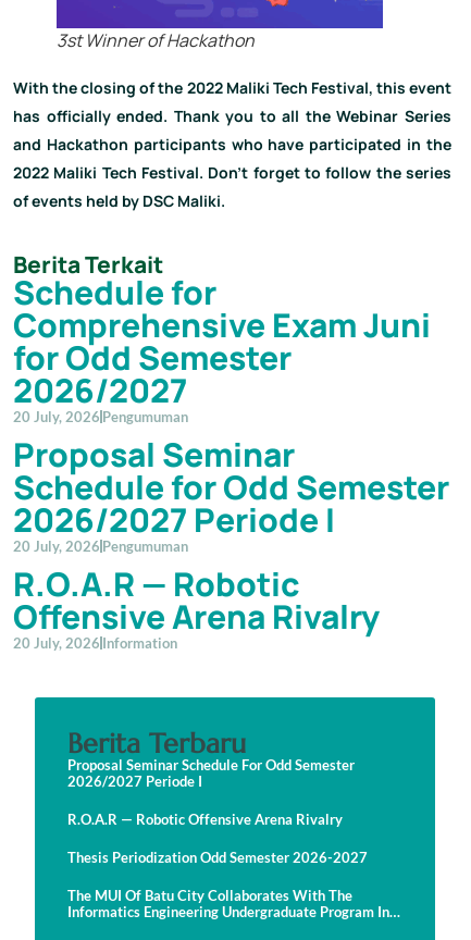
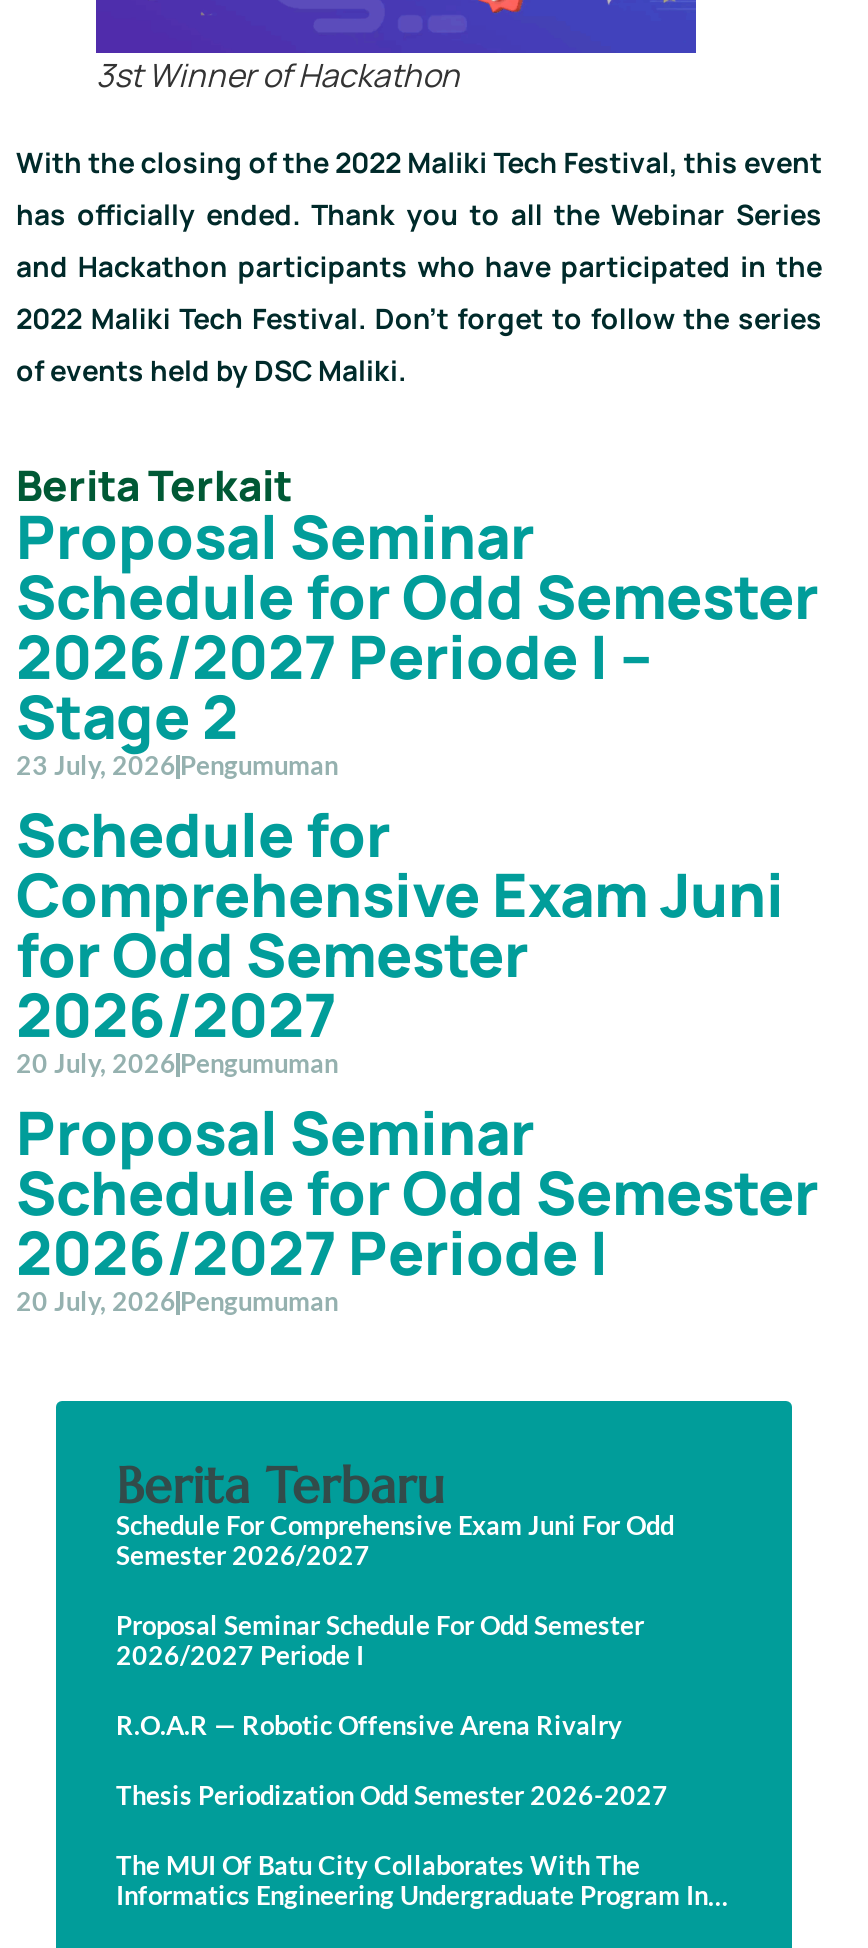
moved [13,269,449,554] -> [16,793,818,1317]: Schedule for | Comprehensive Exam Juni | for Odd Semester | ... | 2026/2027 Periode I | 20 July, 2026 Pengumuman
none -> [16,495,818,781] Proposal Seminar | Schedule for Odd Semester | 2026/2027 Periode I – | Stage 2 | 23 July, 2026 Pengumuman
[13,561,380,651] R.O.A.R — Robotic | Offensive Arena Rivalry | 20 July, 2026 Information -> none
none -> [116,1509,674,1571] Schedule For Comprehensive Exam Juni For Odd | Semester 2026/2027

